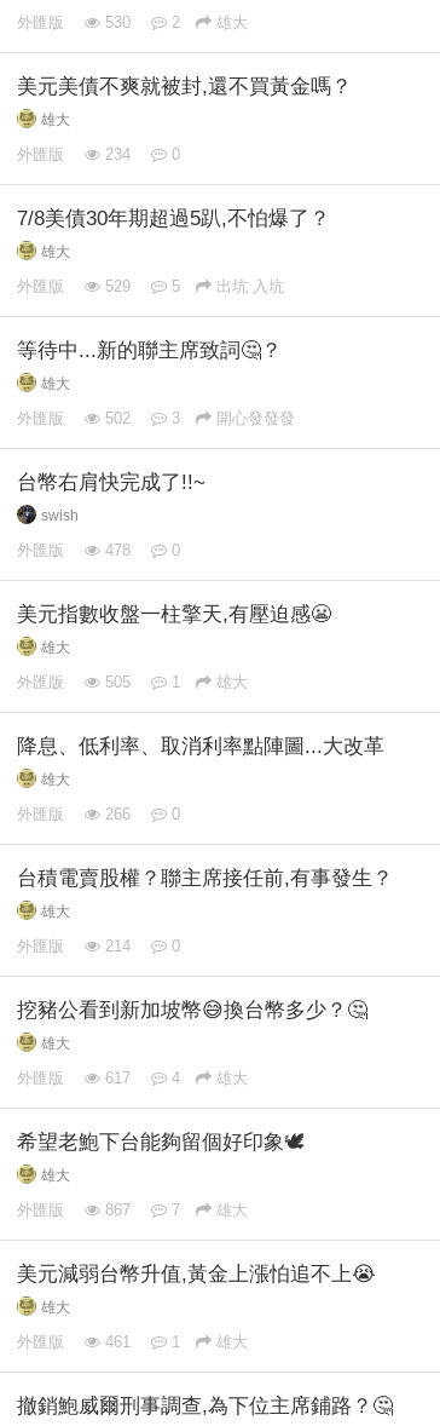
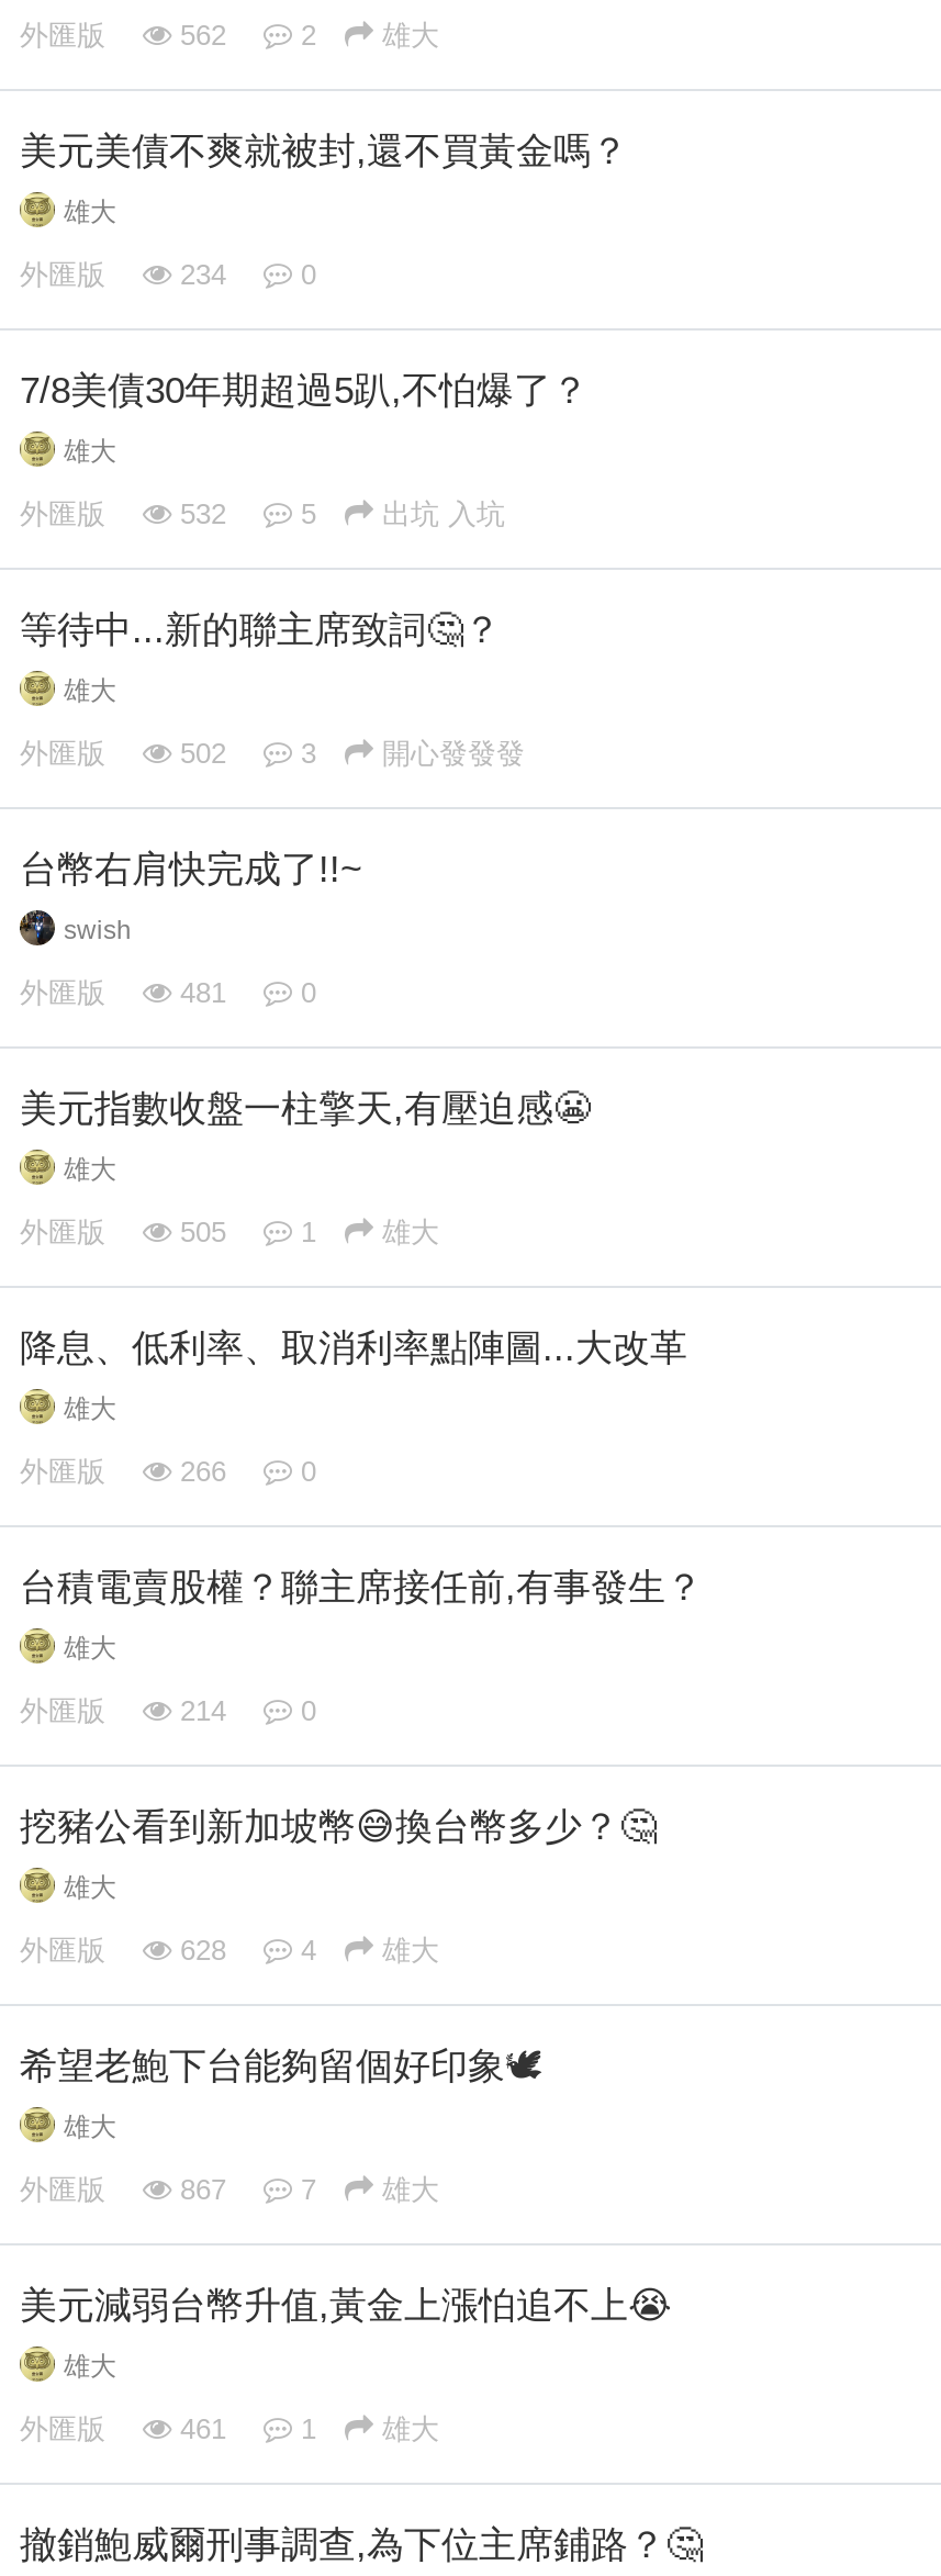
[17,13,248,31] 外匯版 530 2 雄大 -> [20,19,439,52] 外匯版 562 2 雄大
[17,277,284,295] 外匯版 529 5 出坑 入坑 -> [20,497,505,530] 外匯版 532 5 出坑 入坑
[17,541,196,559] 外匯版 478 0 -> [20,976,345,1009] 外匯版 481 0
[17,1069,248,1087] 外匯版 617 4 雄大 -> [20,1934,439,1967] 外匯版 628 4 雄大

